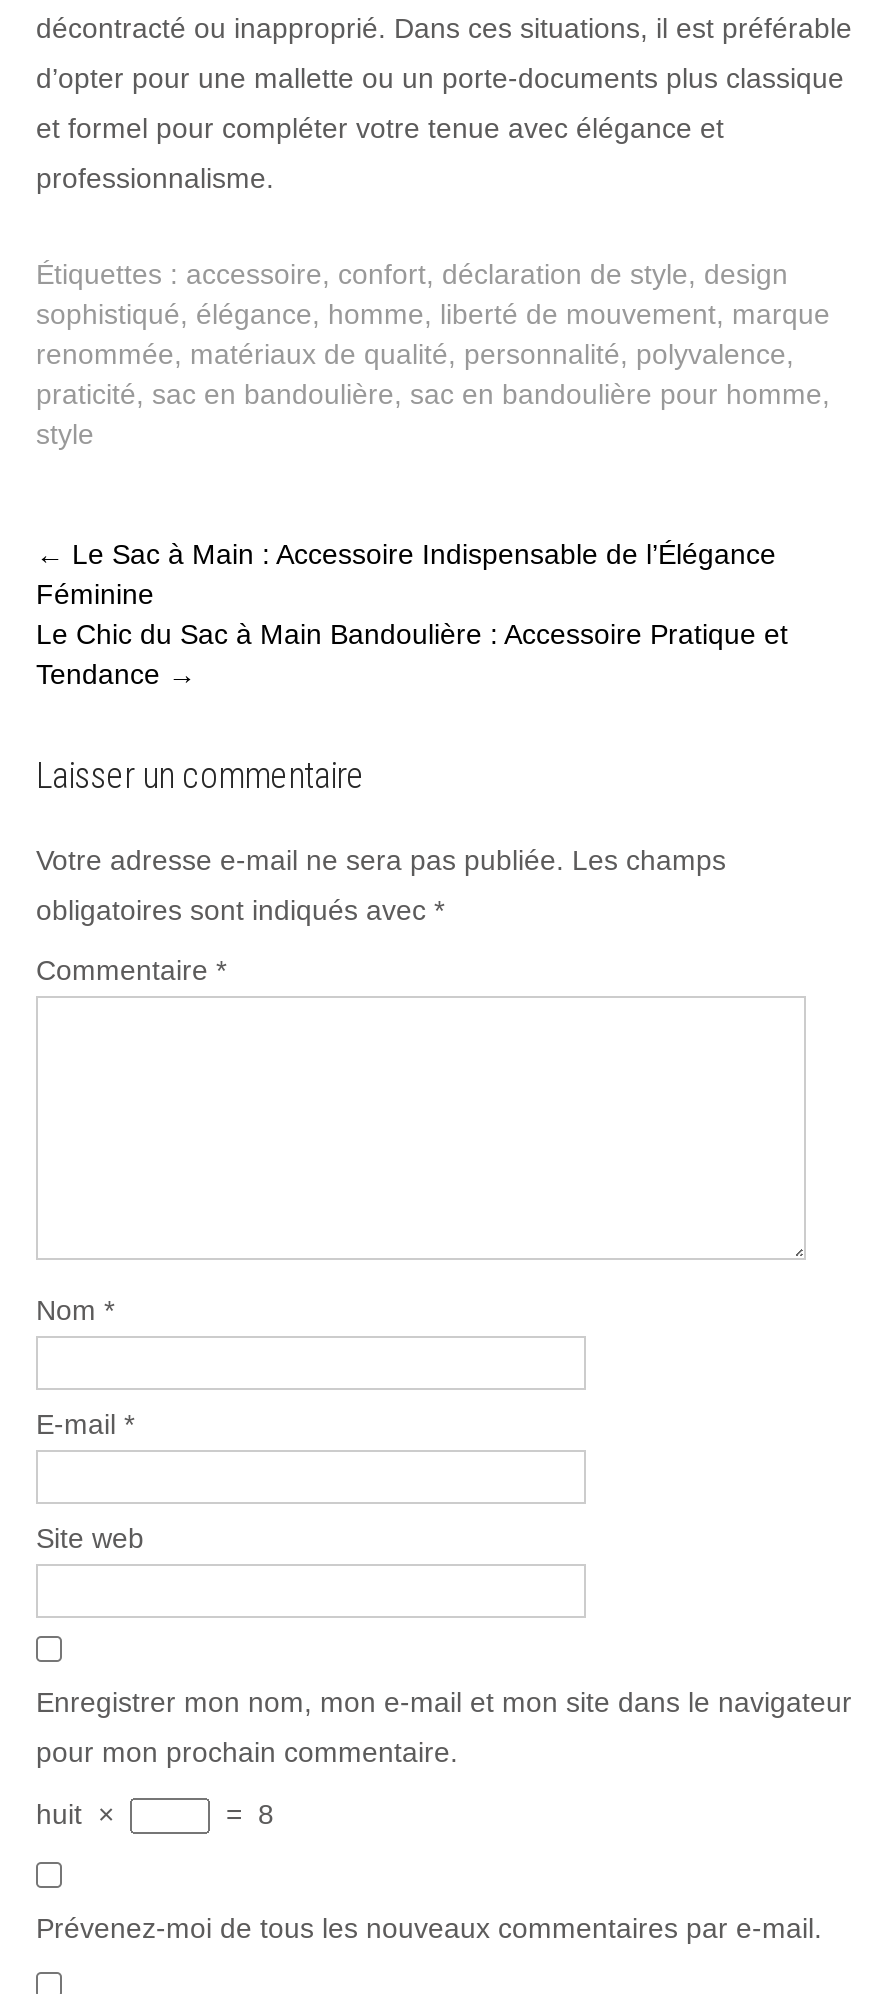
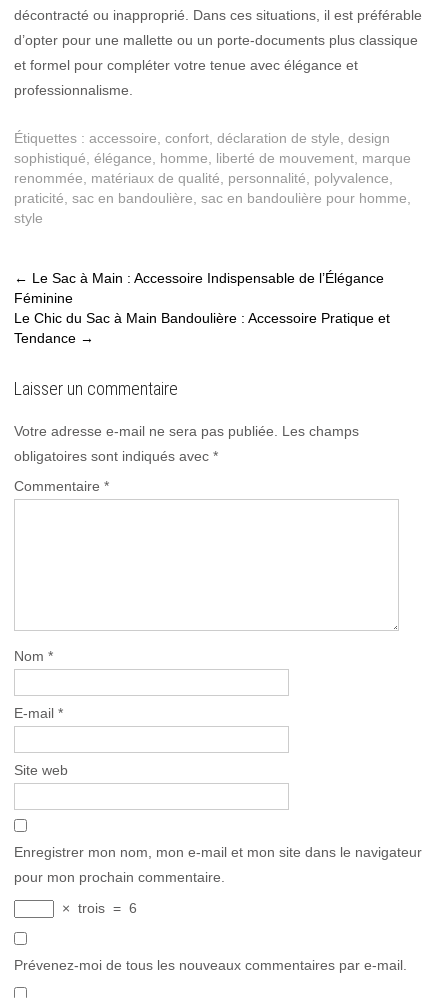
[36,1798,274,1830] huit × | = 8 -> [58,900,137,916] × trois = 6

